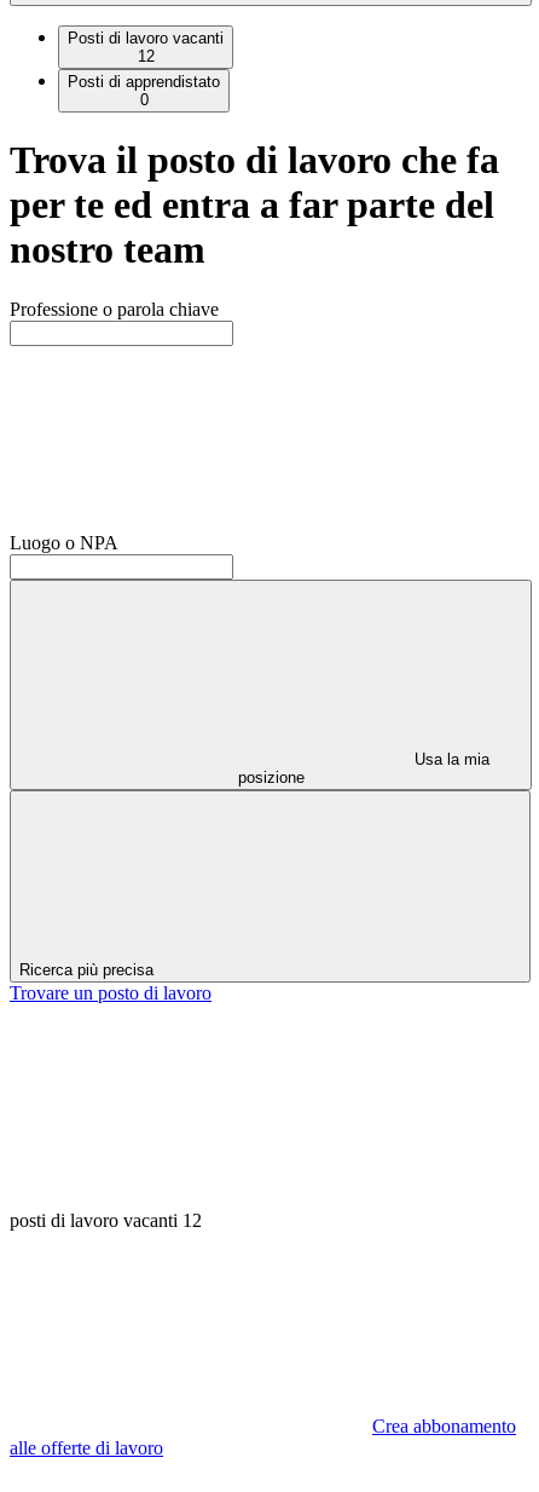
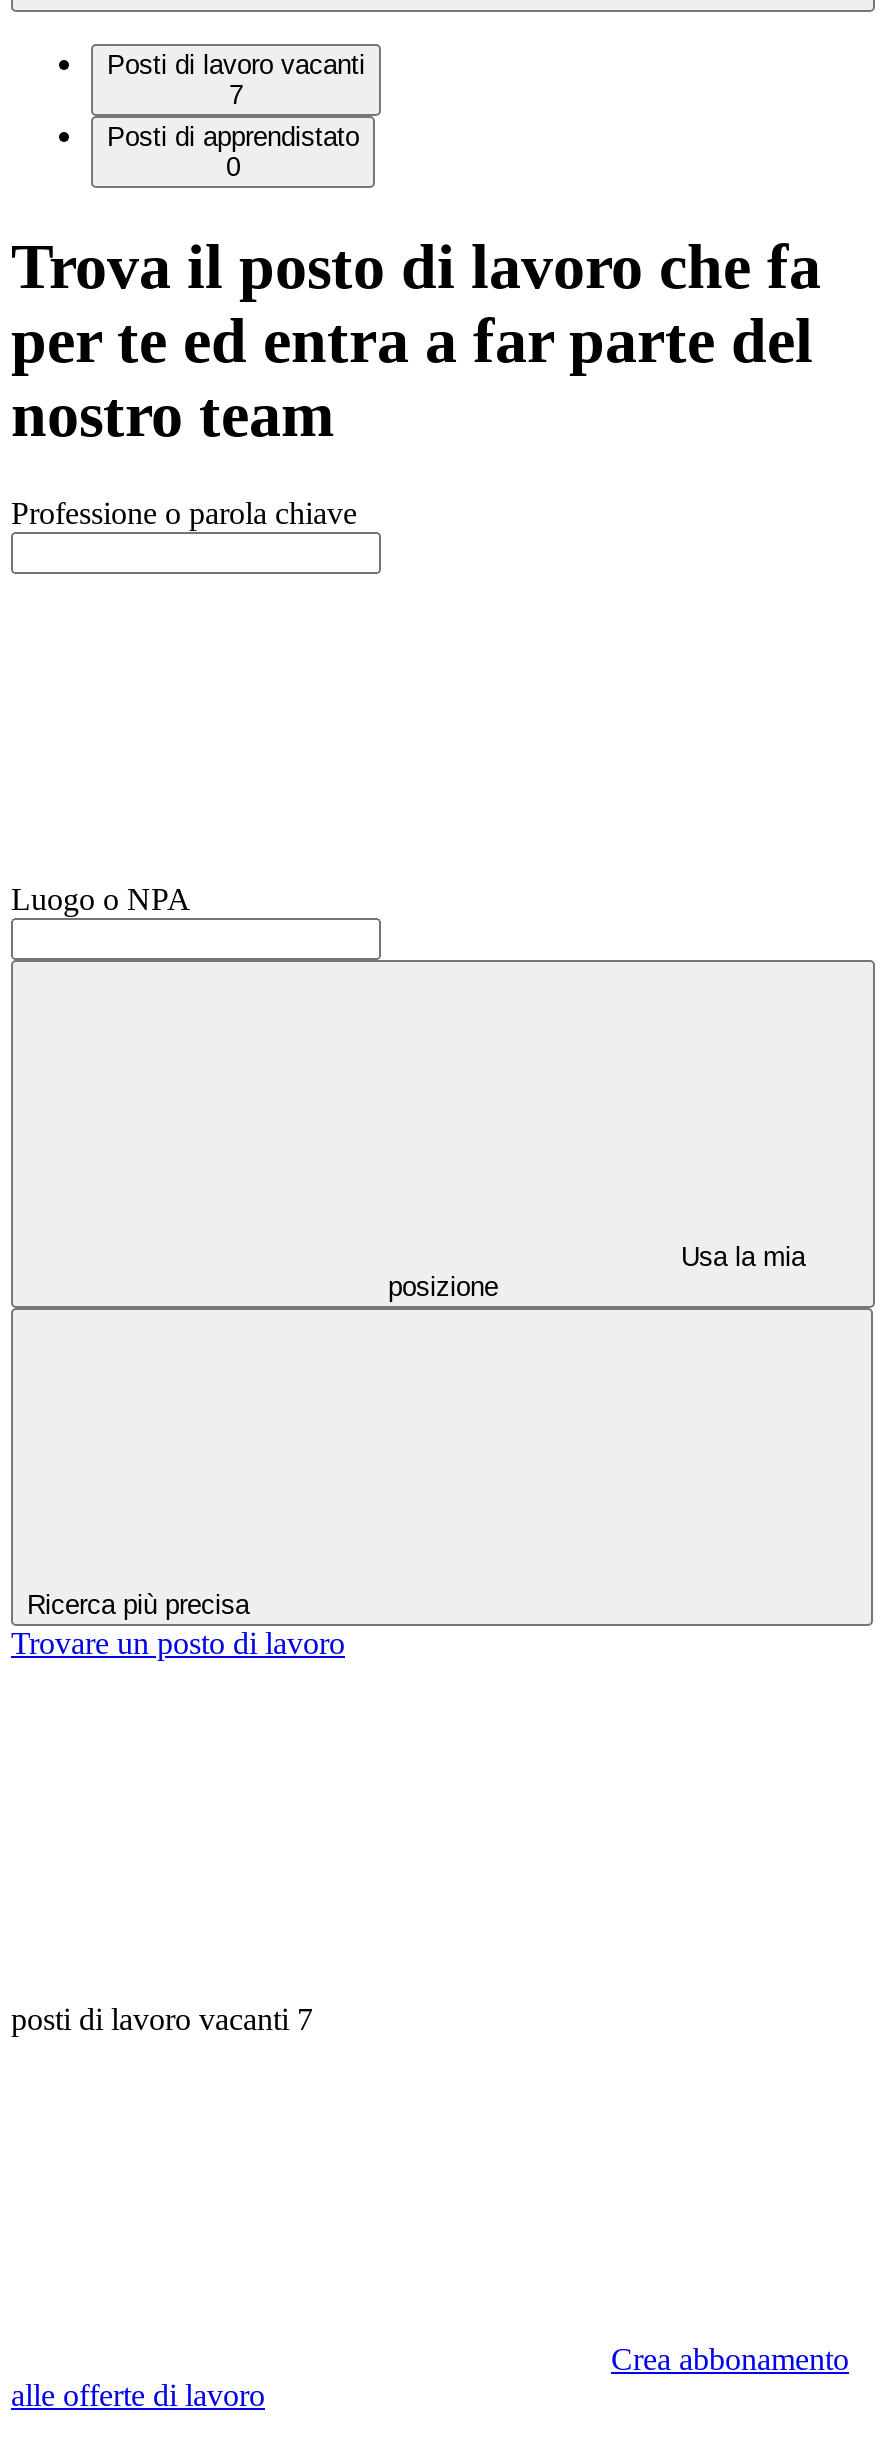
[137,47,154,65] 12 -> [229,80,243,110] 7
[10,1210,202,1231] posti di lavoro vacanti 12 -> [11,2002,313,2036] posti di lavoro vacanti 7

